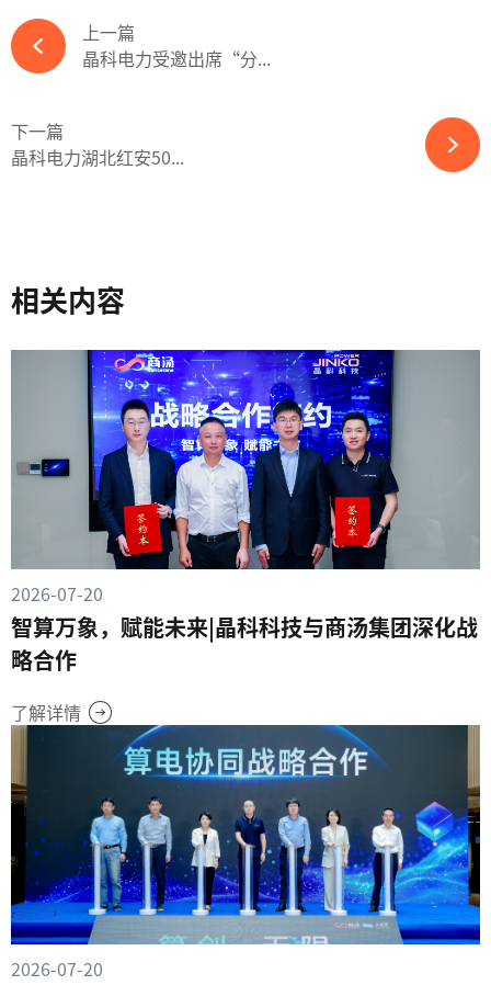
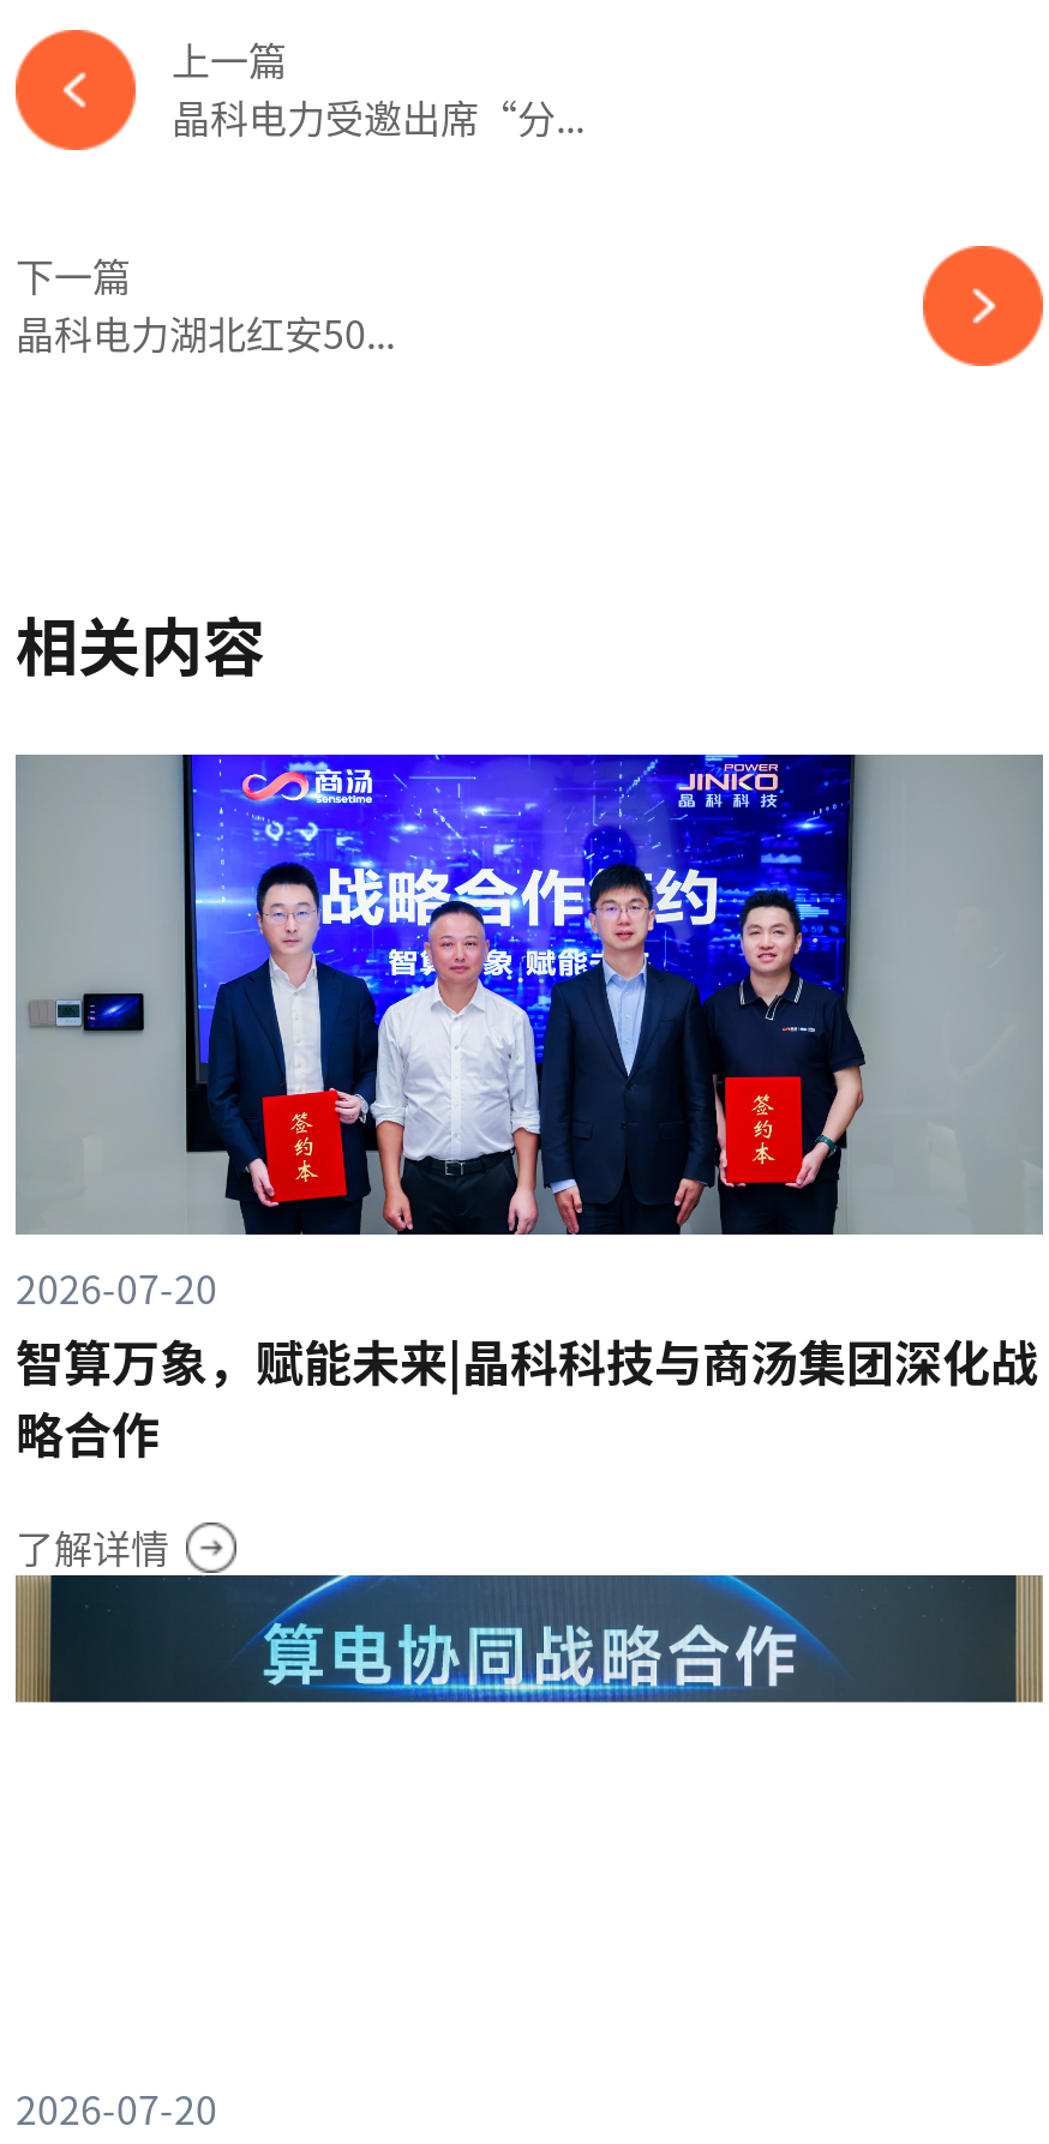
[10,782,481,946] [image] -> none

